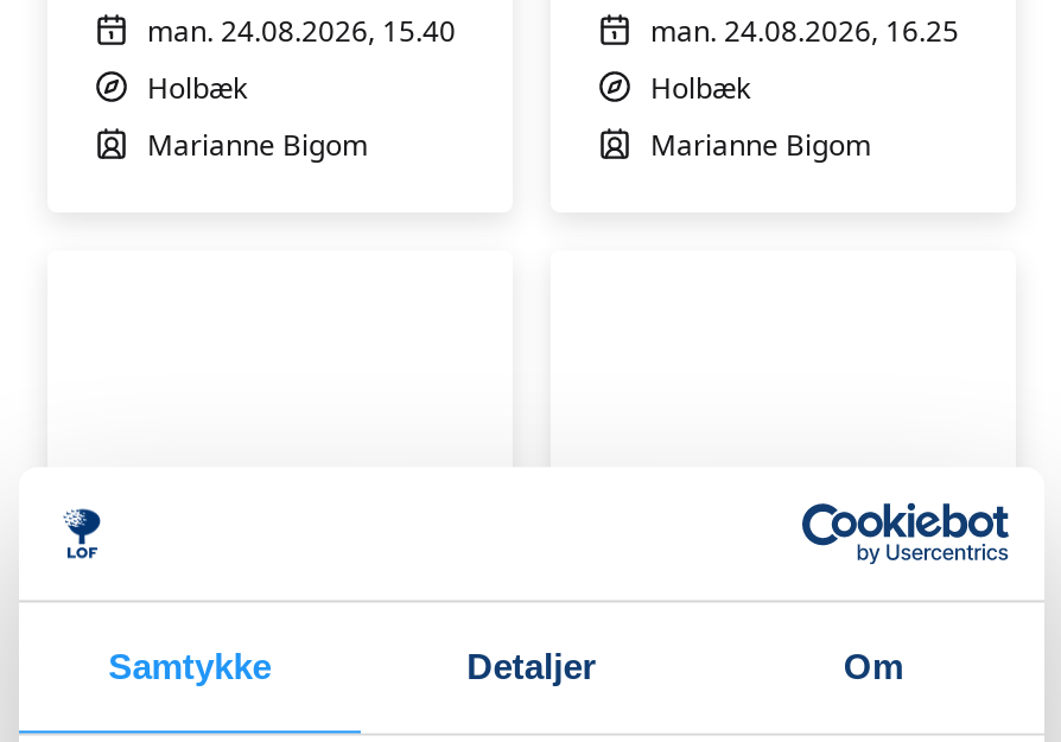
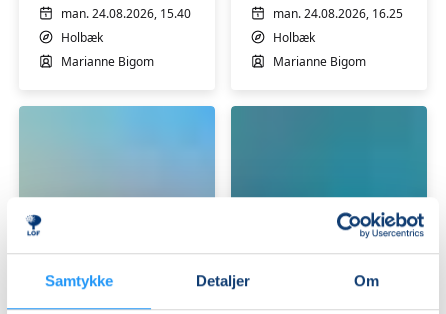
none -> [18,105,216,198] [image]
none -> [230,105,428,198] [image]

